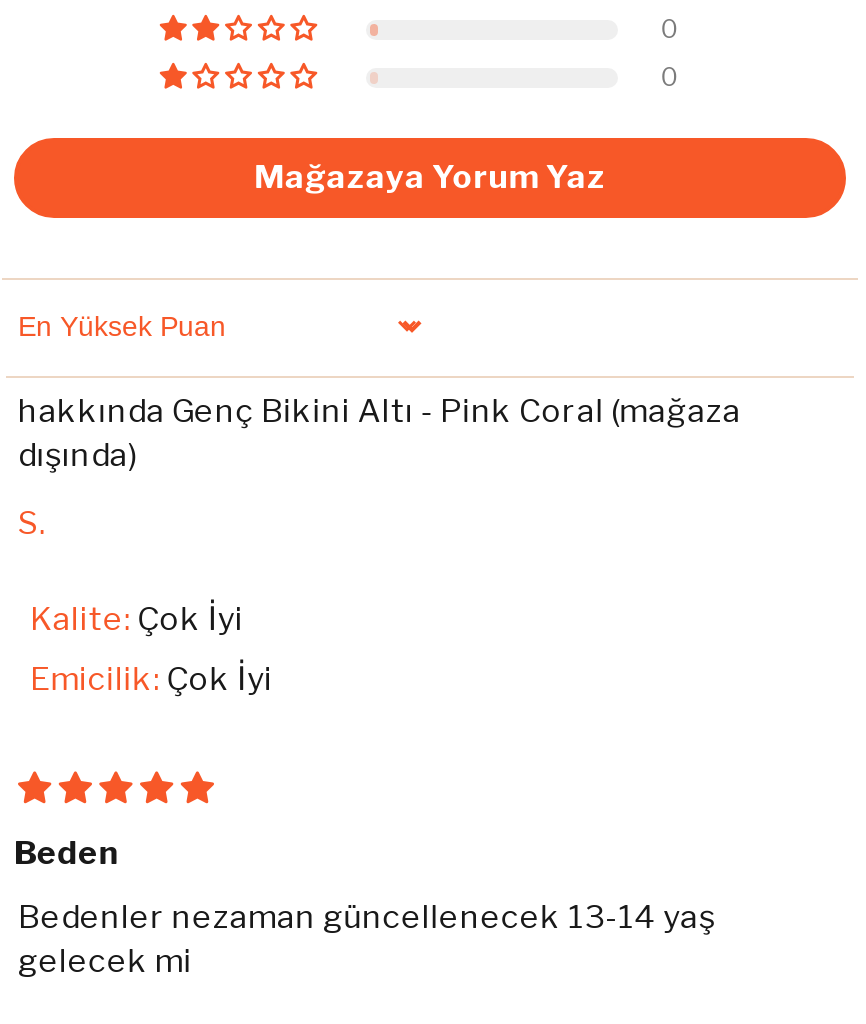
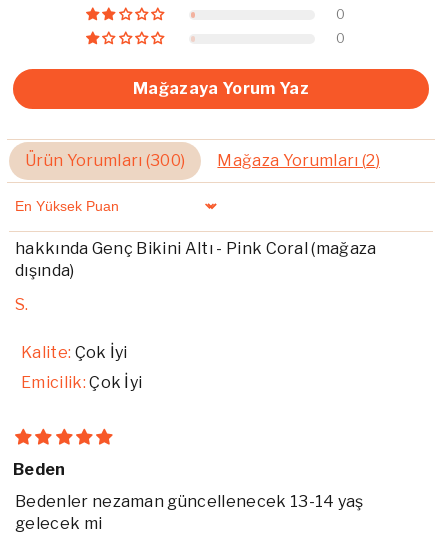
none -> [25,151,380,170] Ürün Yorumları (300) | Mağaza Yorumları (2)

